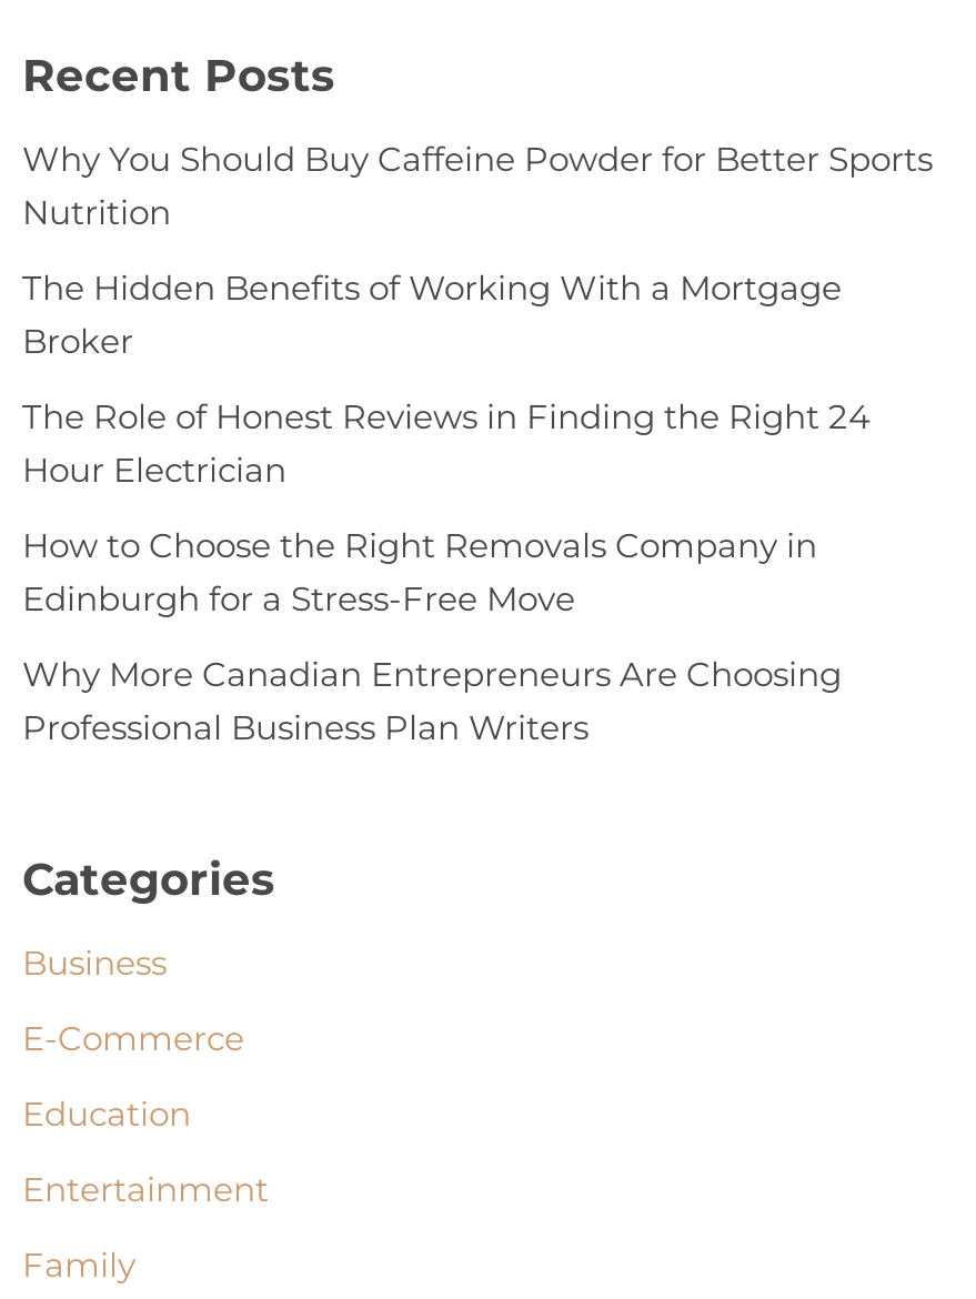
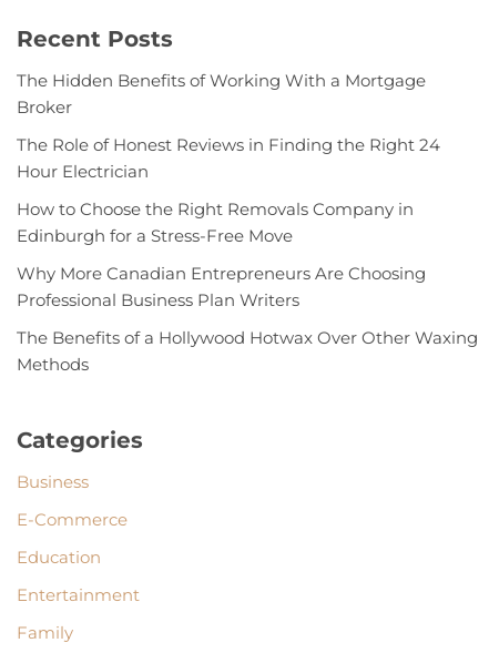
[22,138,933,233] Why You Should Buy Caffeine Powder for Better Sports | Nutrition -> none
moved [22,267,871,749] -> [17,70,440,311]: The Hidden Benefits of Working With a Mortgage | Broker | The Role of Honest Reviews in Finding the Right 24 | Hour Electrician | How to Choose the Right Removals Company in | Edinburgh for a Stress-Free Move | Why More Canadian Entrepreneurs Are Choosing | Professional Business Plan Writers
none -> [17,327,478,375] The Benefits of a Hollywood Hotwax Over Other Waxing | Methods

